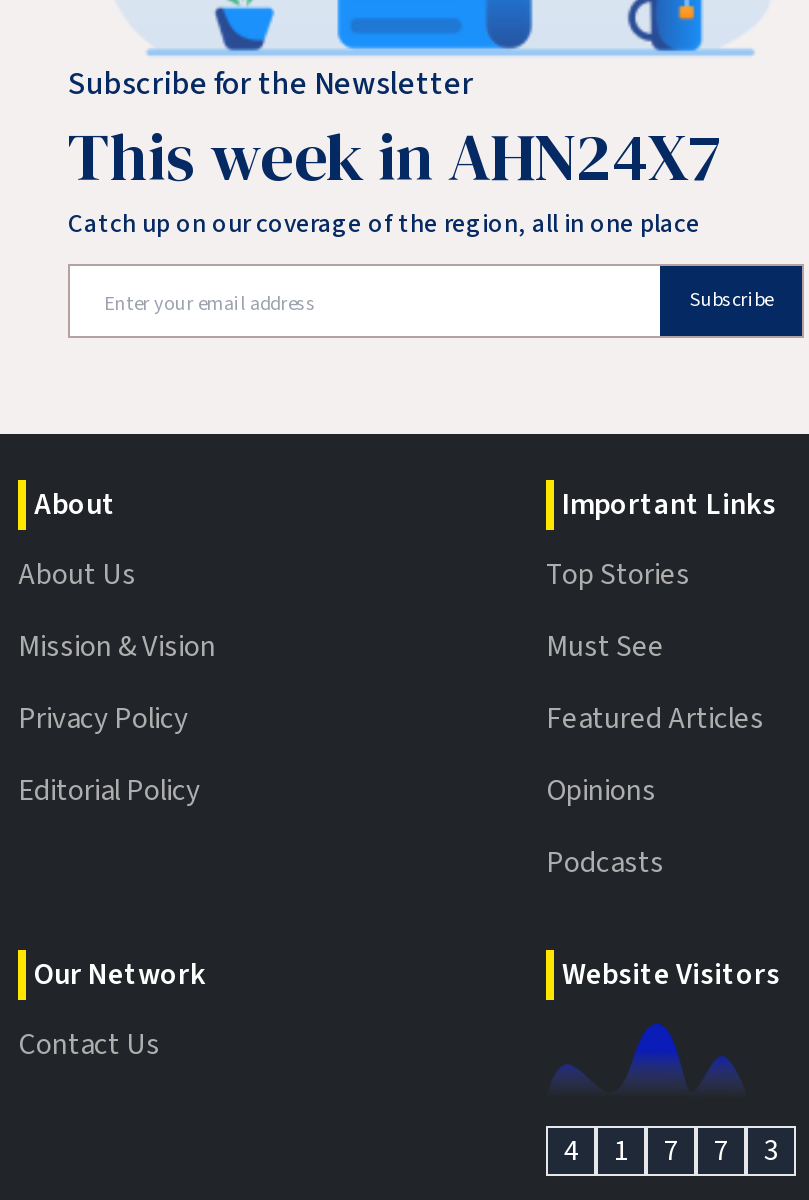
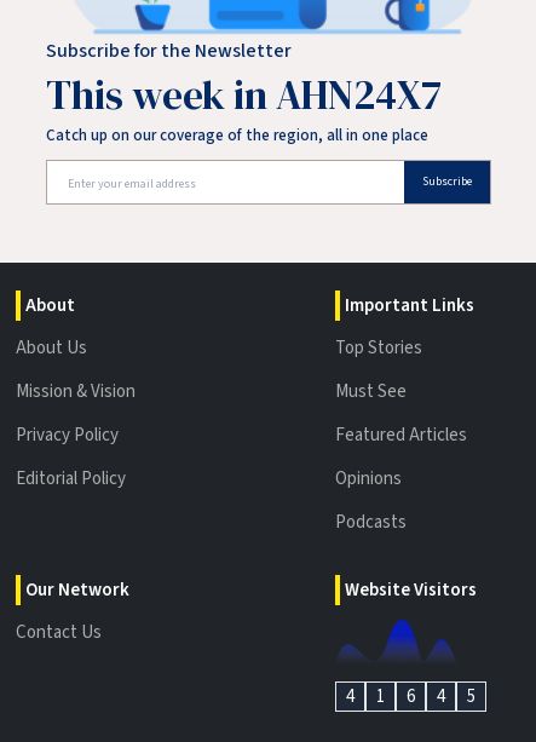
[664,1130,678,1172] 7 -> [407,684,415,709] 6
[714,1130,728,1172] 7 -> [437,684,445,709] 4
[764,1130,778,1172] 3 -> [467,684,476,709] 5

